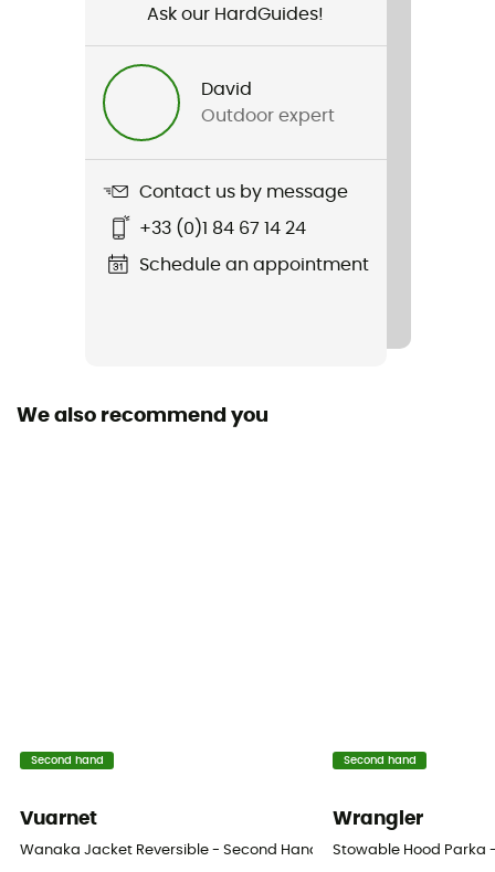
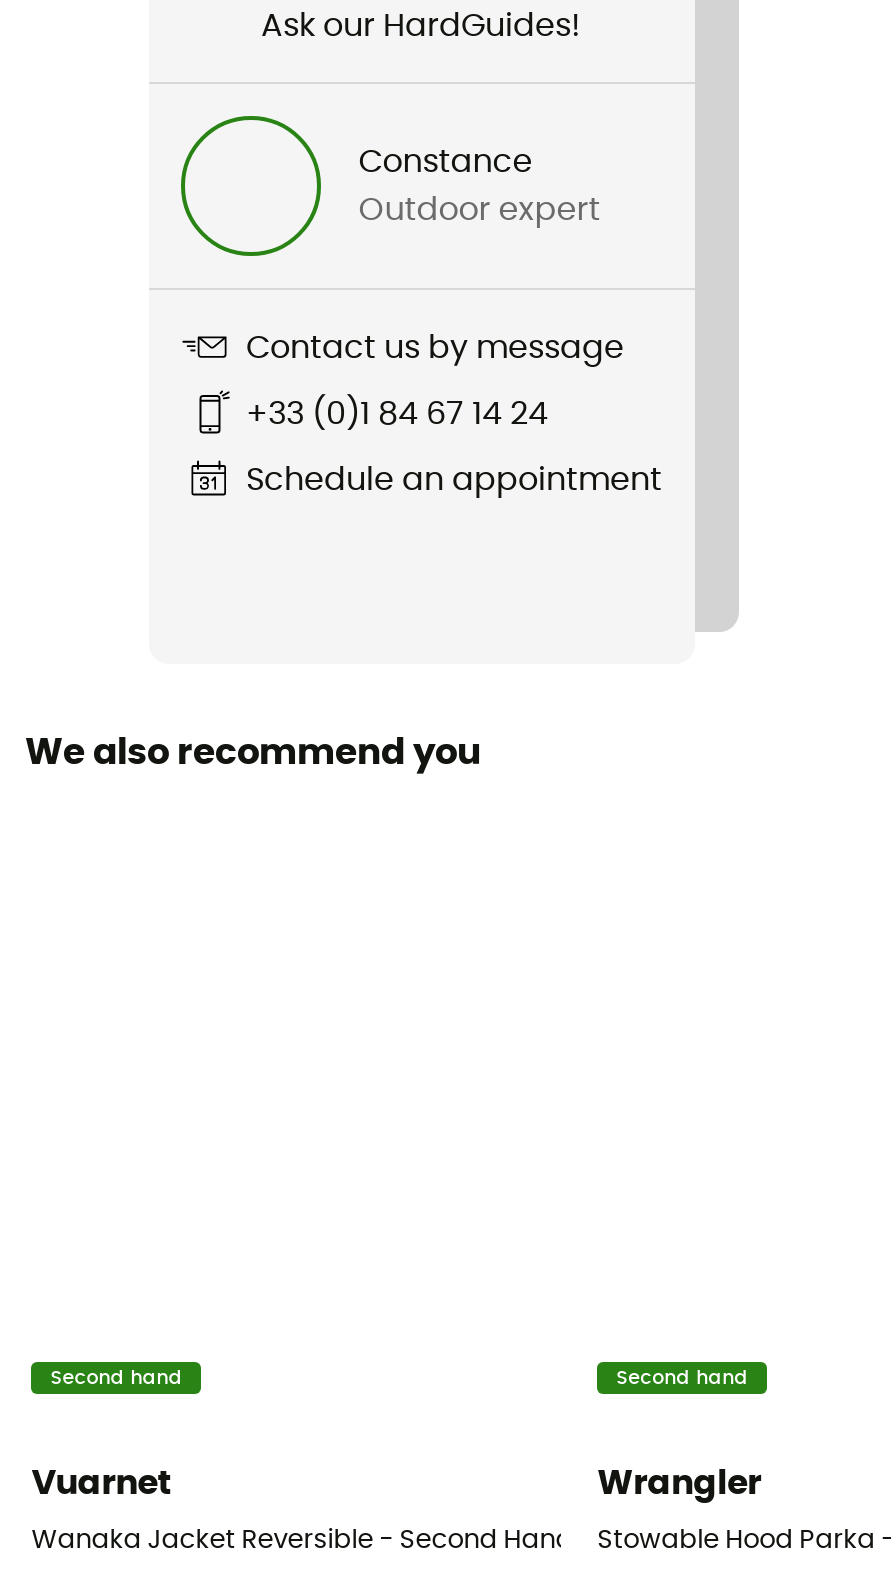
[201,81,252,99] David -> [358,147,532,179] Constance

